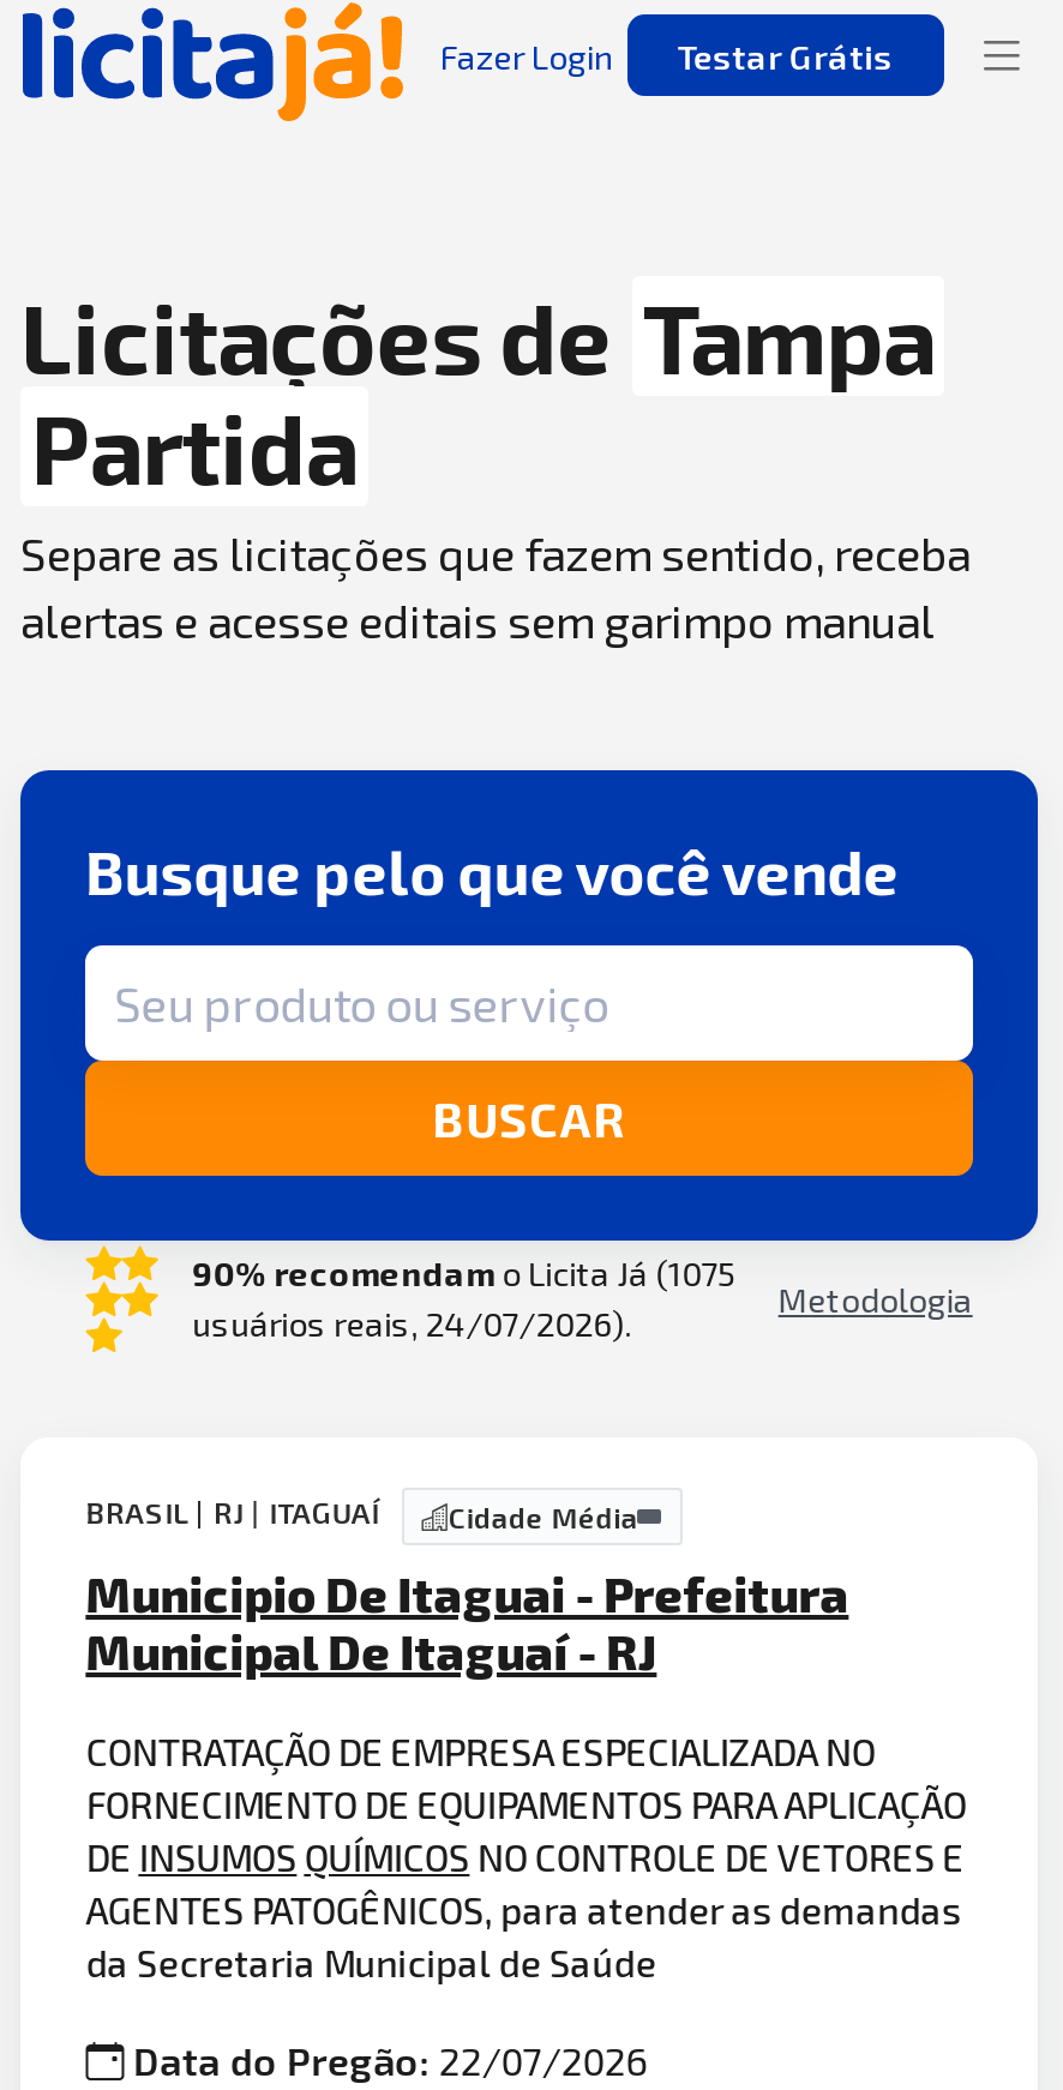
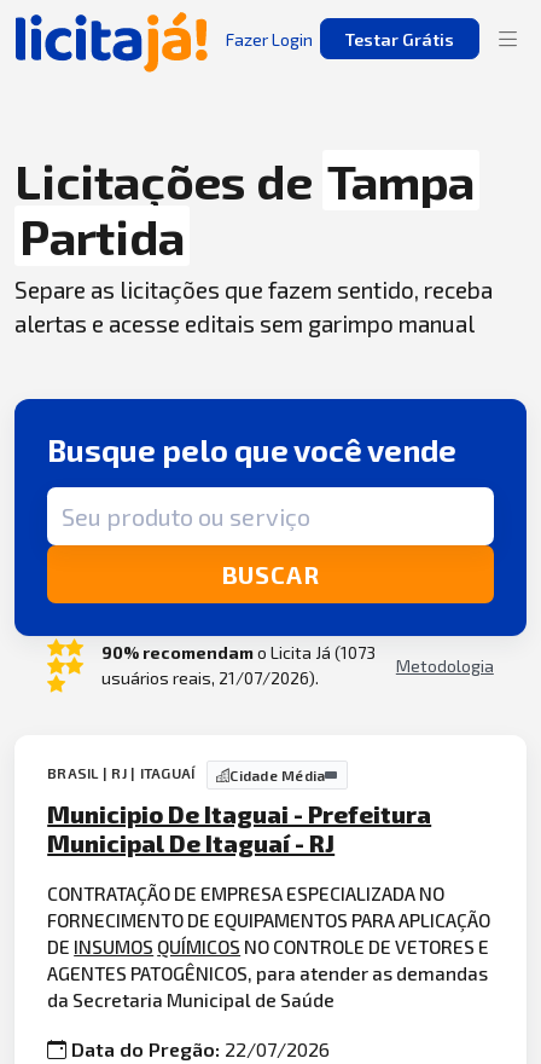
[192,1254,735,1295] 90% recomendam o Licita Já (1075 -> [101,643,375,663] 90% recomendam o Licita Já (1073
[192,1304,631,1345] usuários reais, 24/07/2026). -> [101,668,319,689] usuários reais, 21/07/2026).

